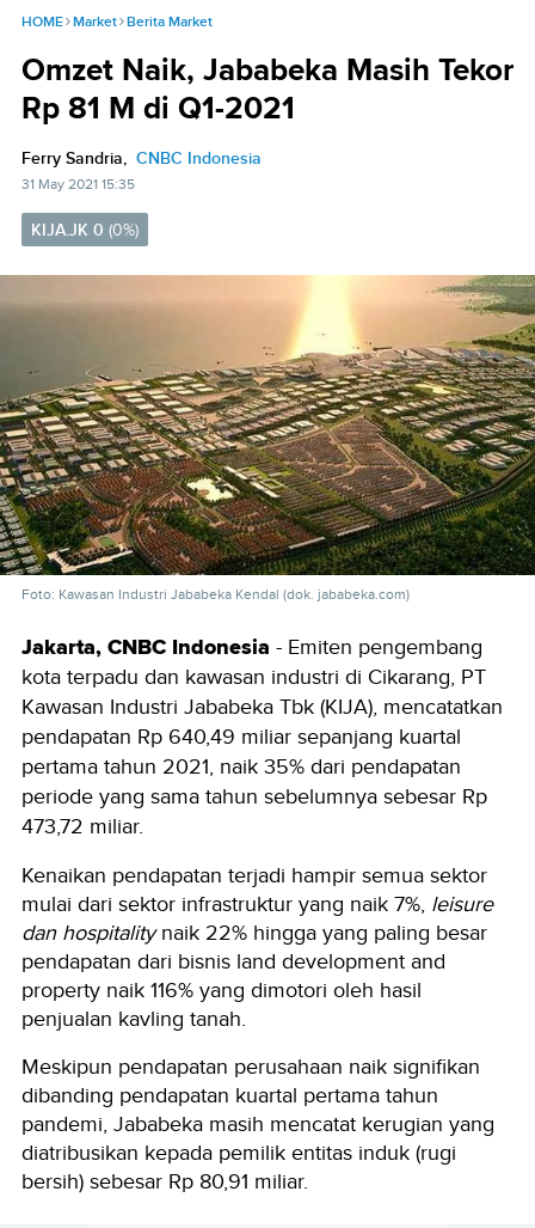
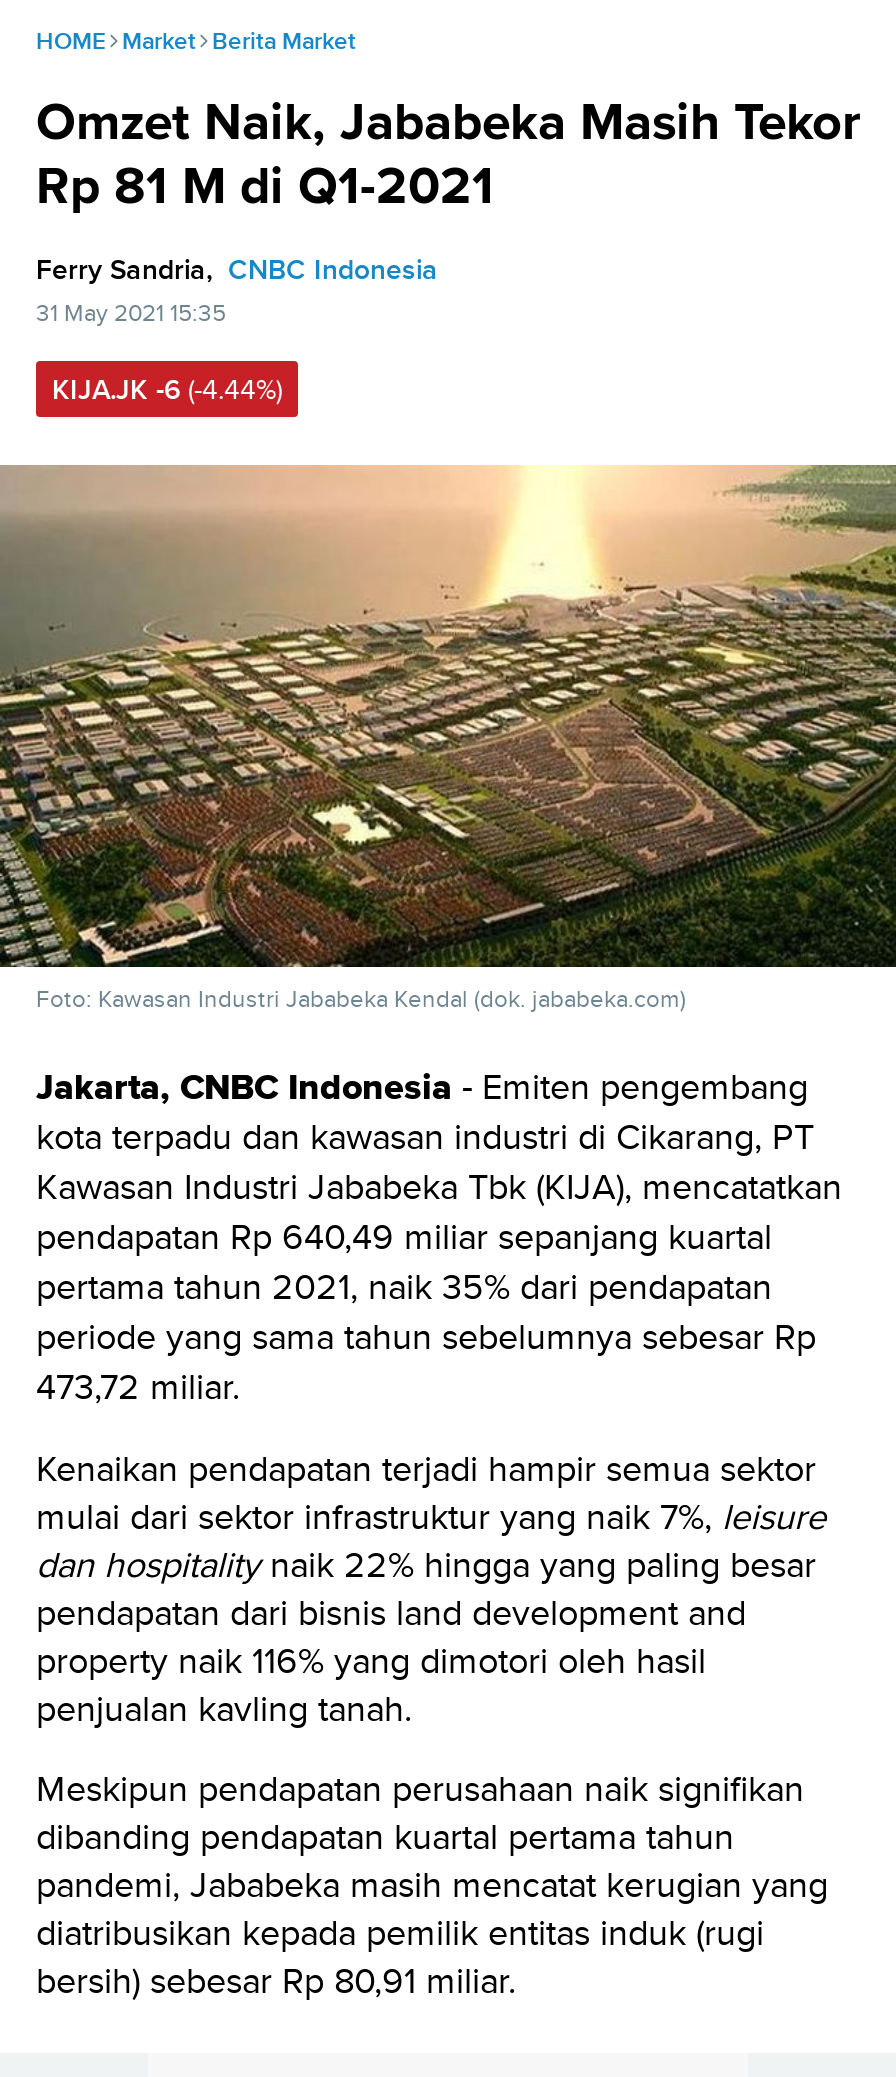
[31,220,139,239] KIJA.JK 0 (0%) -> [52,373,282,405] KIJA.JK -6 (-4.44%)

